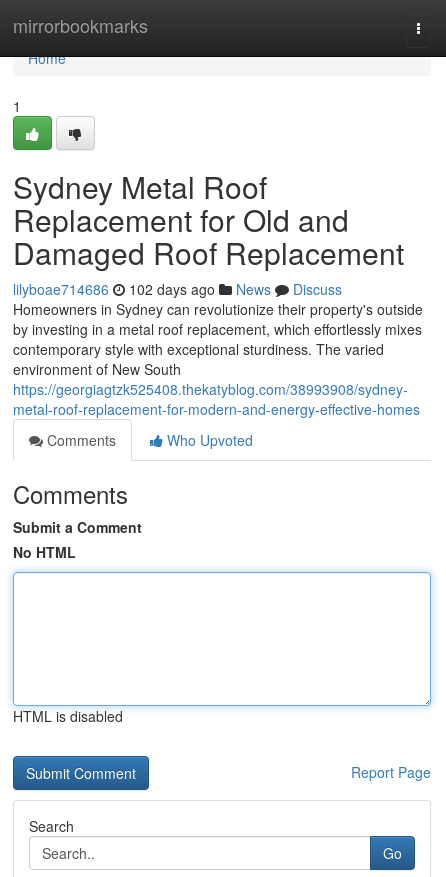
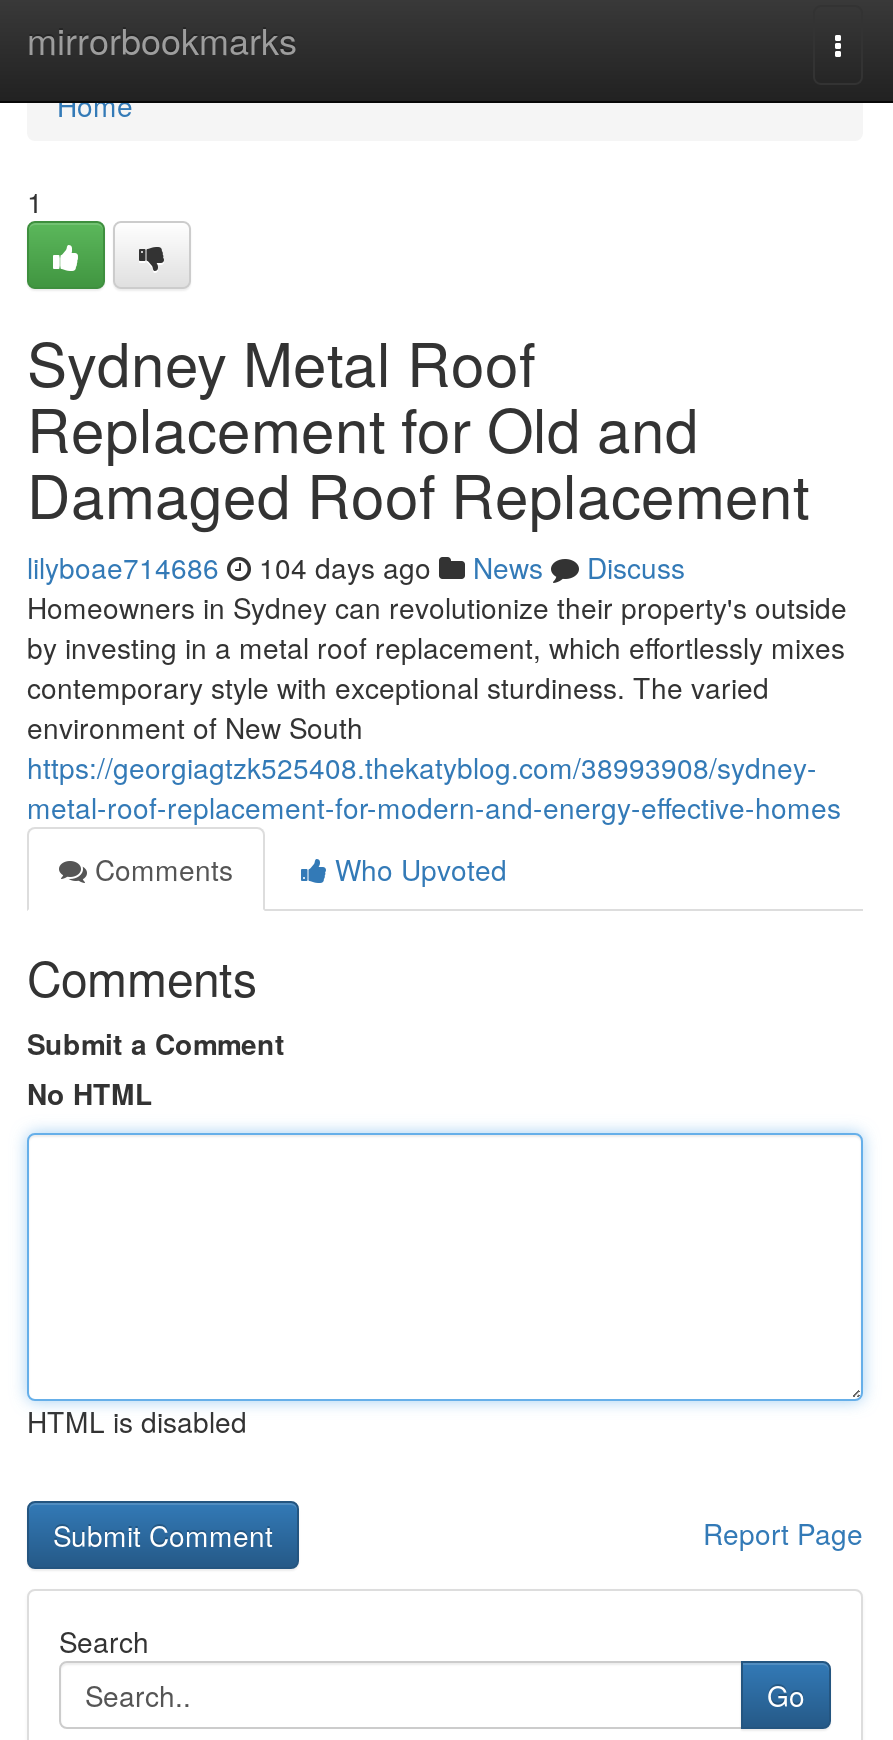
[13,279,342,299] lilyboae714686 102 days ago News Discuss -> [27,547,685,587] lilyboae714686 104 days ago News Discuss

